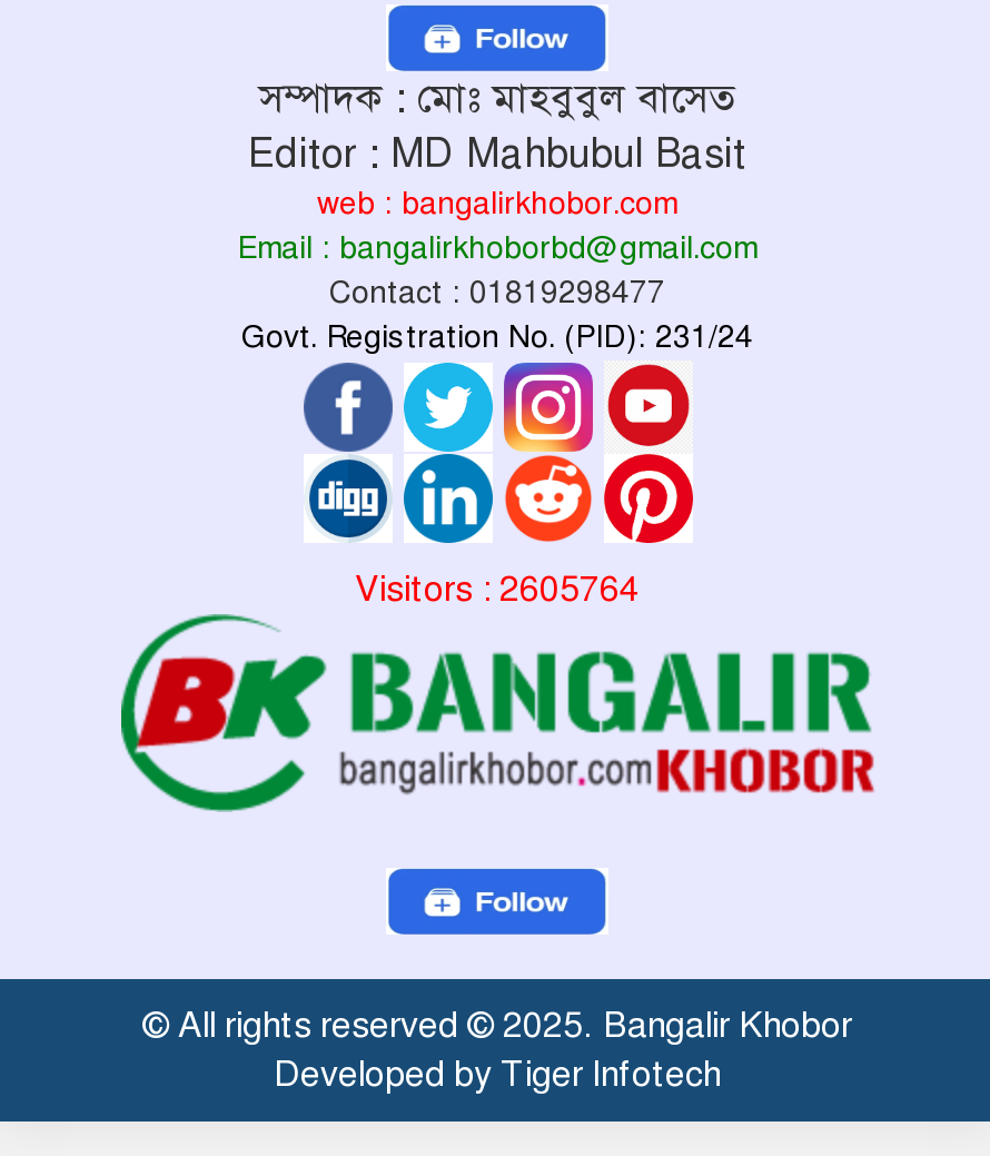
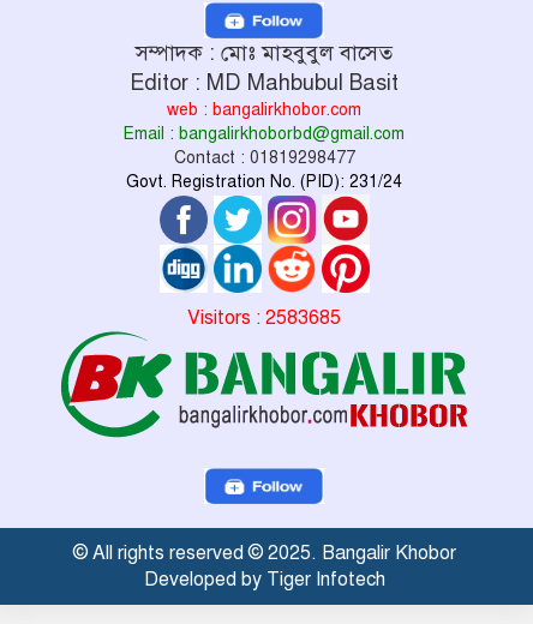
[355,566,640,611] Visitors : 2605764 -> [187,305,341,329] Visitors : 2583685

